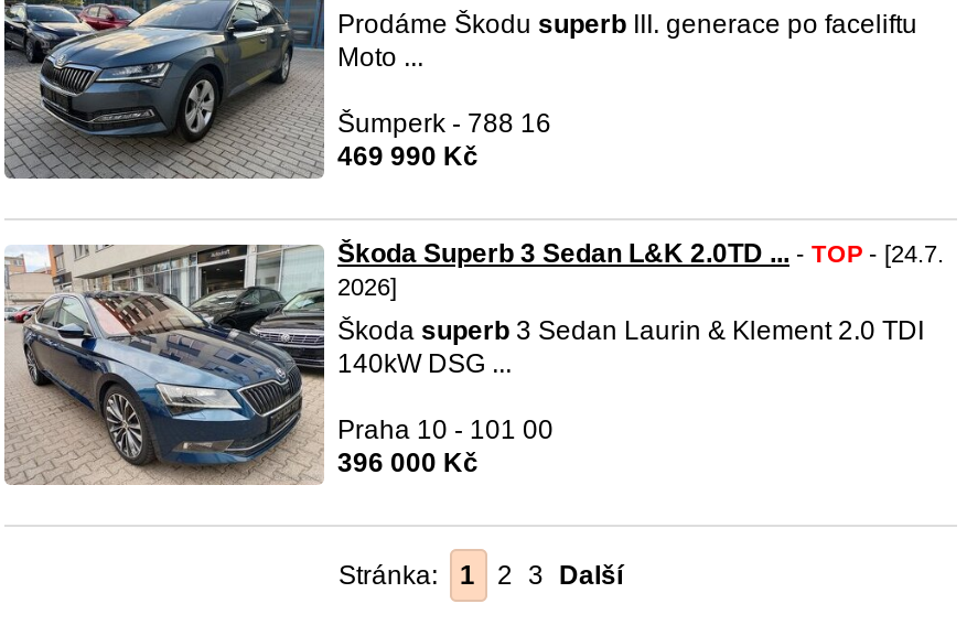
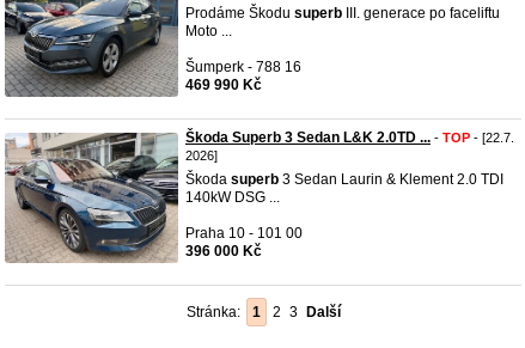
[337,238,944,269] Škoda Superb 3 Sedan L&K 2.0TD ... - TOP - [24.7. -> [185,129,514,146] Škoda Superb 3 Sedan L&K 2.0TD ... - TOP - [22.7.

